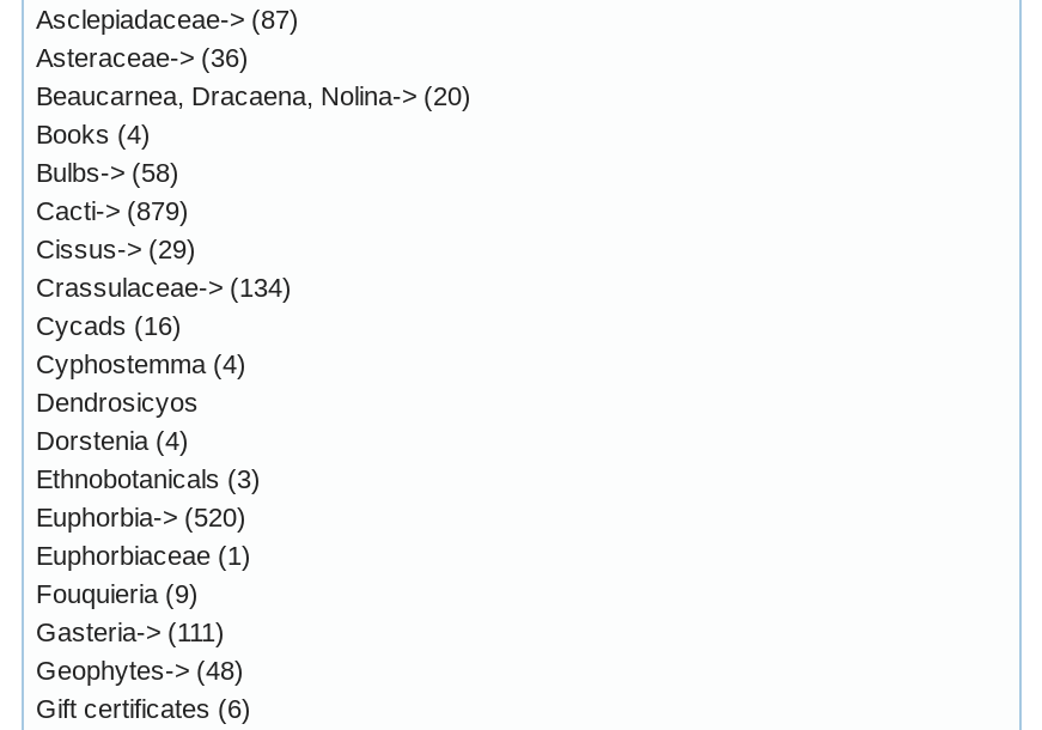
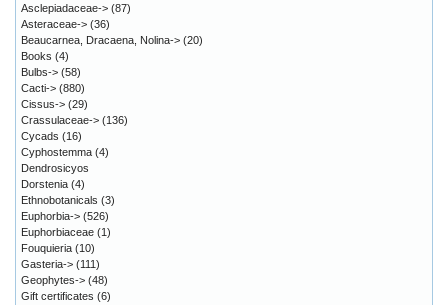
[36,196,189,225] Cacti-> (879) -> [21,82,85,94] Cacti-> (880)
[36,272,292,301] Crassulaceae-> (134) -> [21,114,128,126] Crassulaceae-> (136)
[36,502,246,531] Euphorbia-> (520) -> [21,210,109,222] Euphorbia-> (526)
[36,579,199,607] Fouquieria (9) -> [21,242,95,254] Fouquieria (10)

